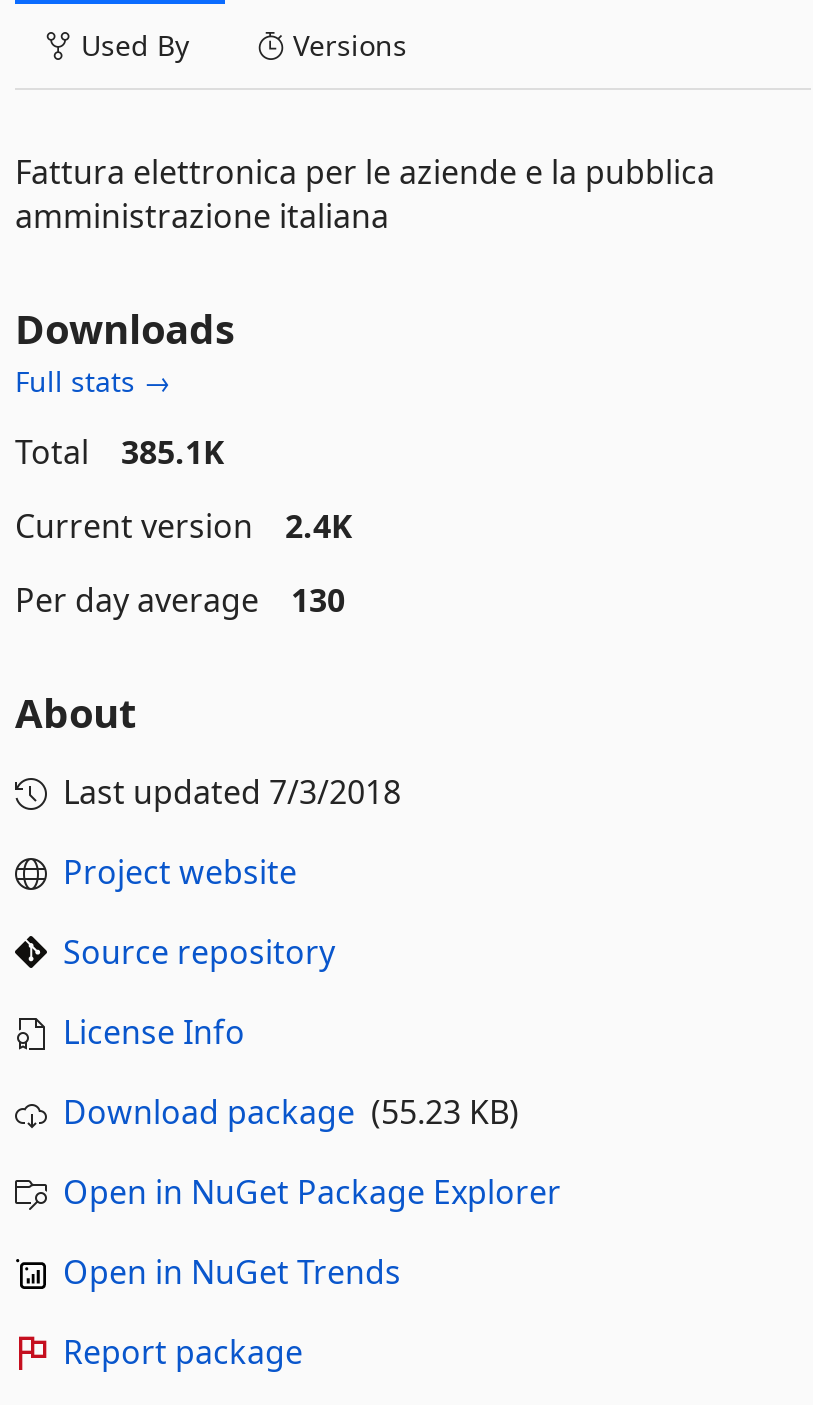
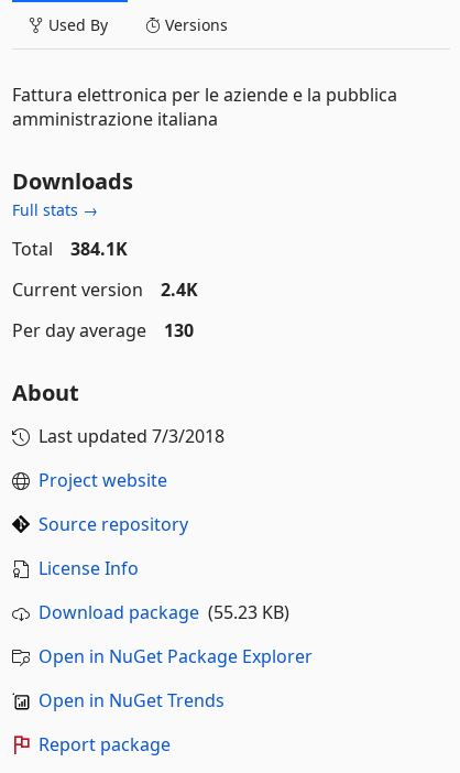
[15,430,225,474] Total 385.1K -> [12,237,128,261] Total 384.1K

